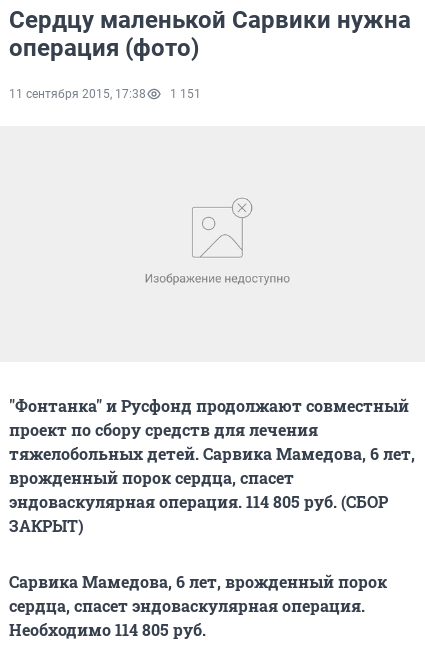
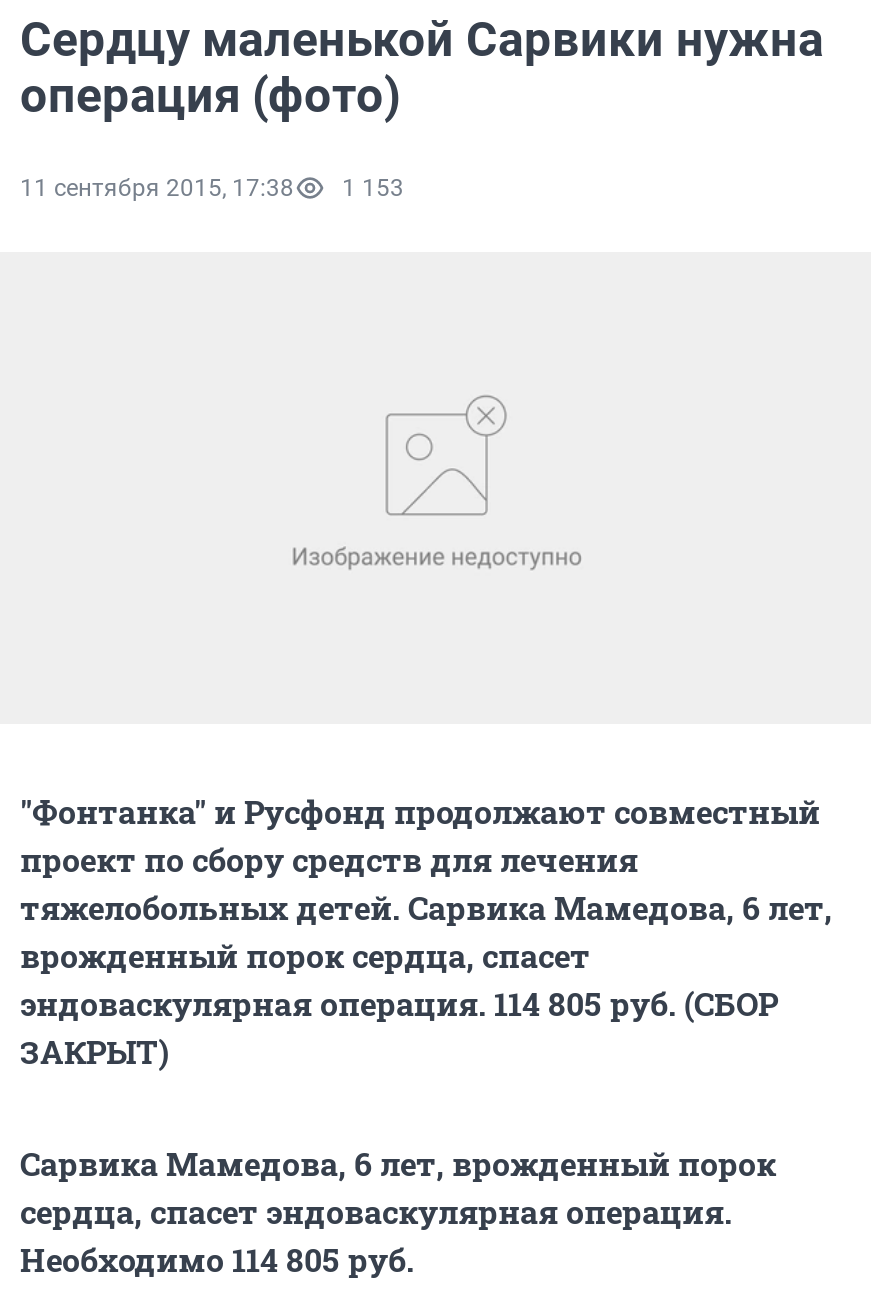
[9,87,201,101] 11 сентября 2015, 17:38 1 151 -> [20,174,404,202] 11 сентября 2015, 17:38 1 153

